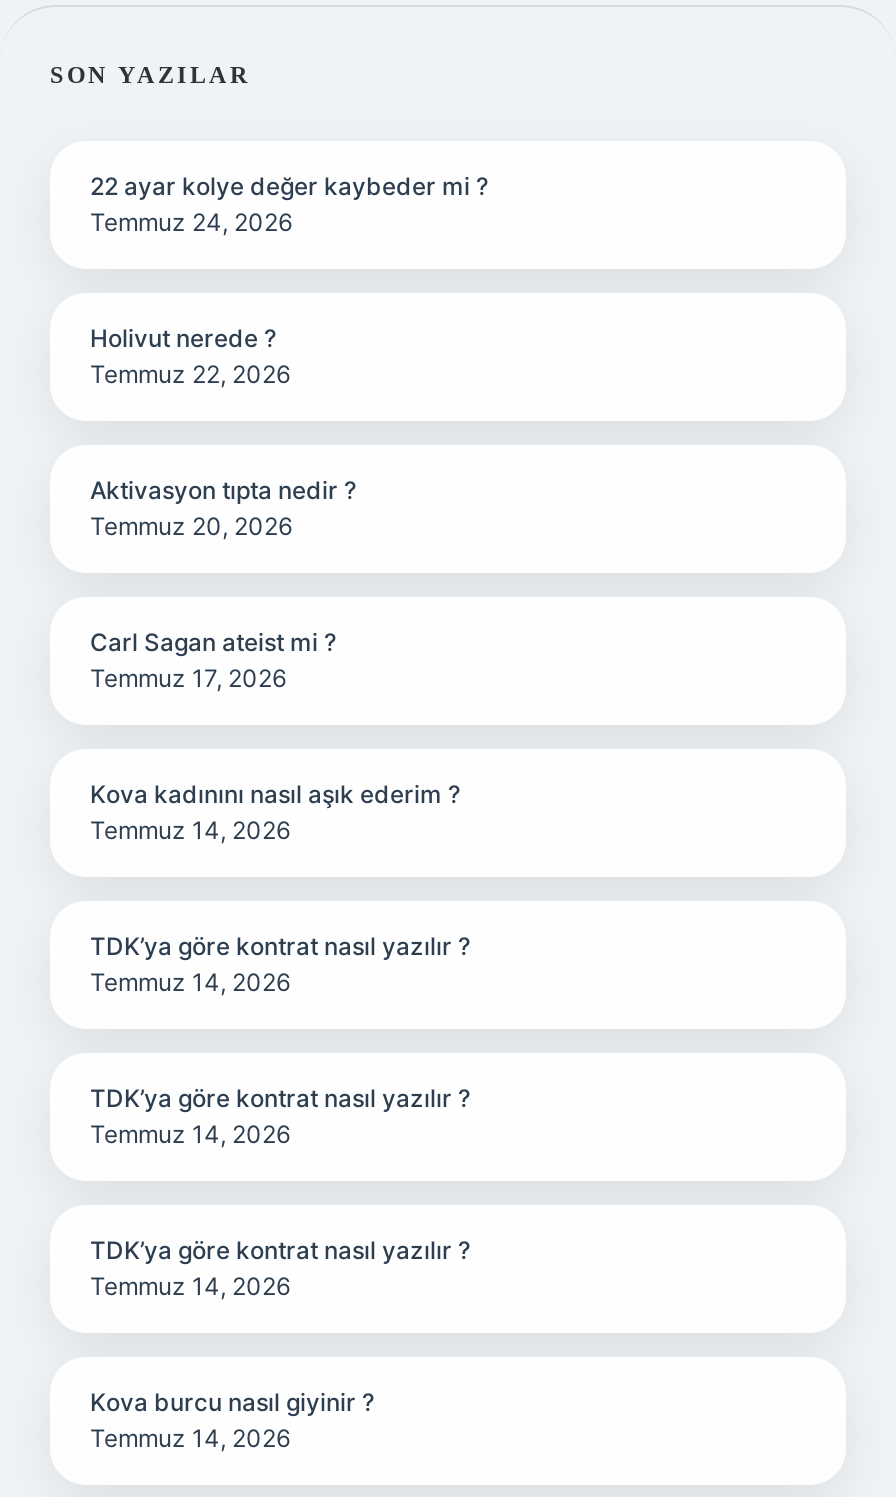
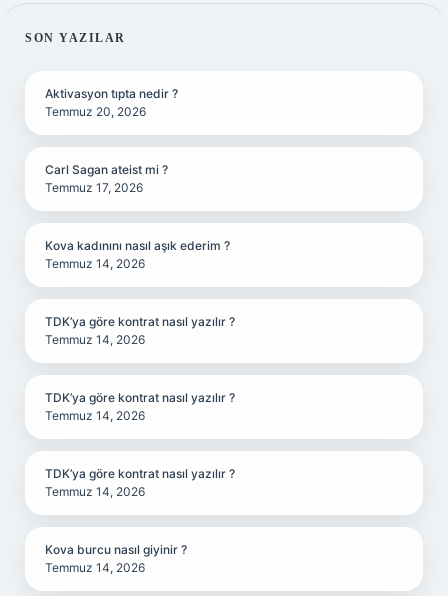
[90,171,488,237] 22 ayar kolye değer kaybeder mi ? | Temmuz 24, 2026 -> none
[90,323,290,389] Holivut nerede ? | Temmuz 22, 2026 -> none

